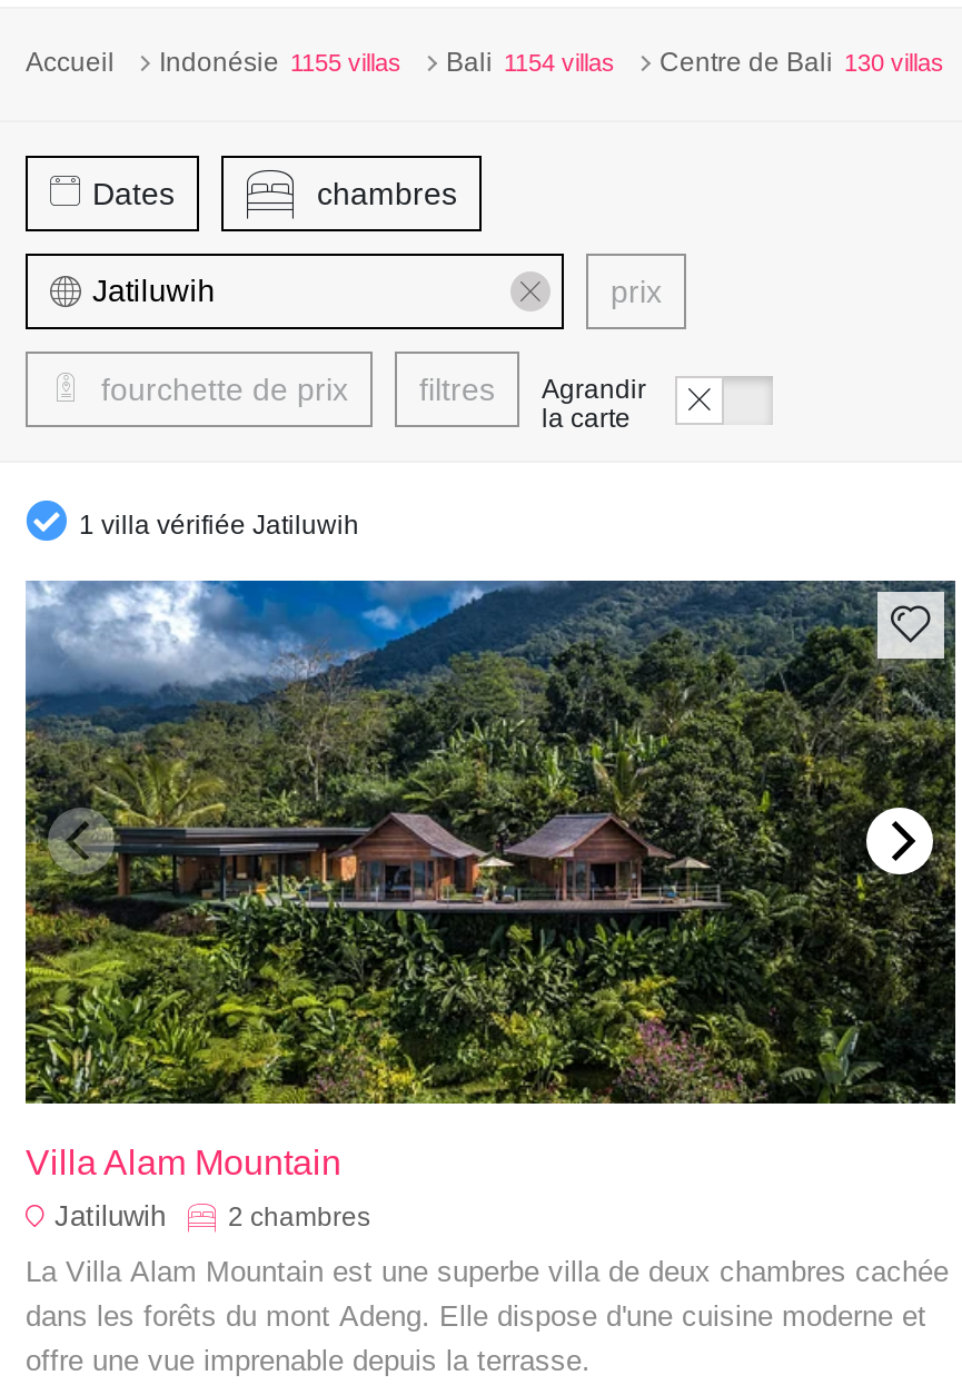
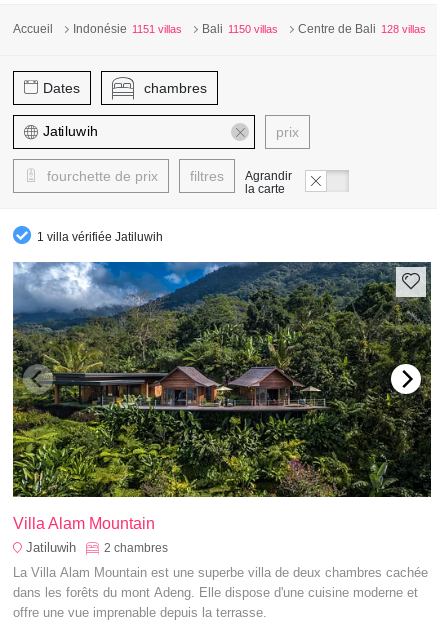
[159,47,401,78] Indonésie 1155 villas -> [73,22,182,36] Indonésie 1151 villas
[446,47,615,78] Bali 1154 villas -> [202,22,278,36] Bali 1150 villas
[659,47,944,78] Centre de Bali 130 villas -> [298,22,426,36] Centre de Bali 128 villas

